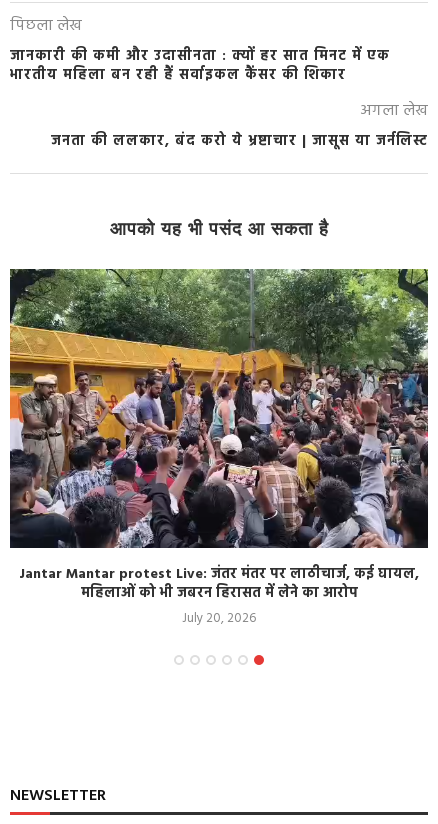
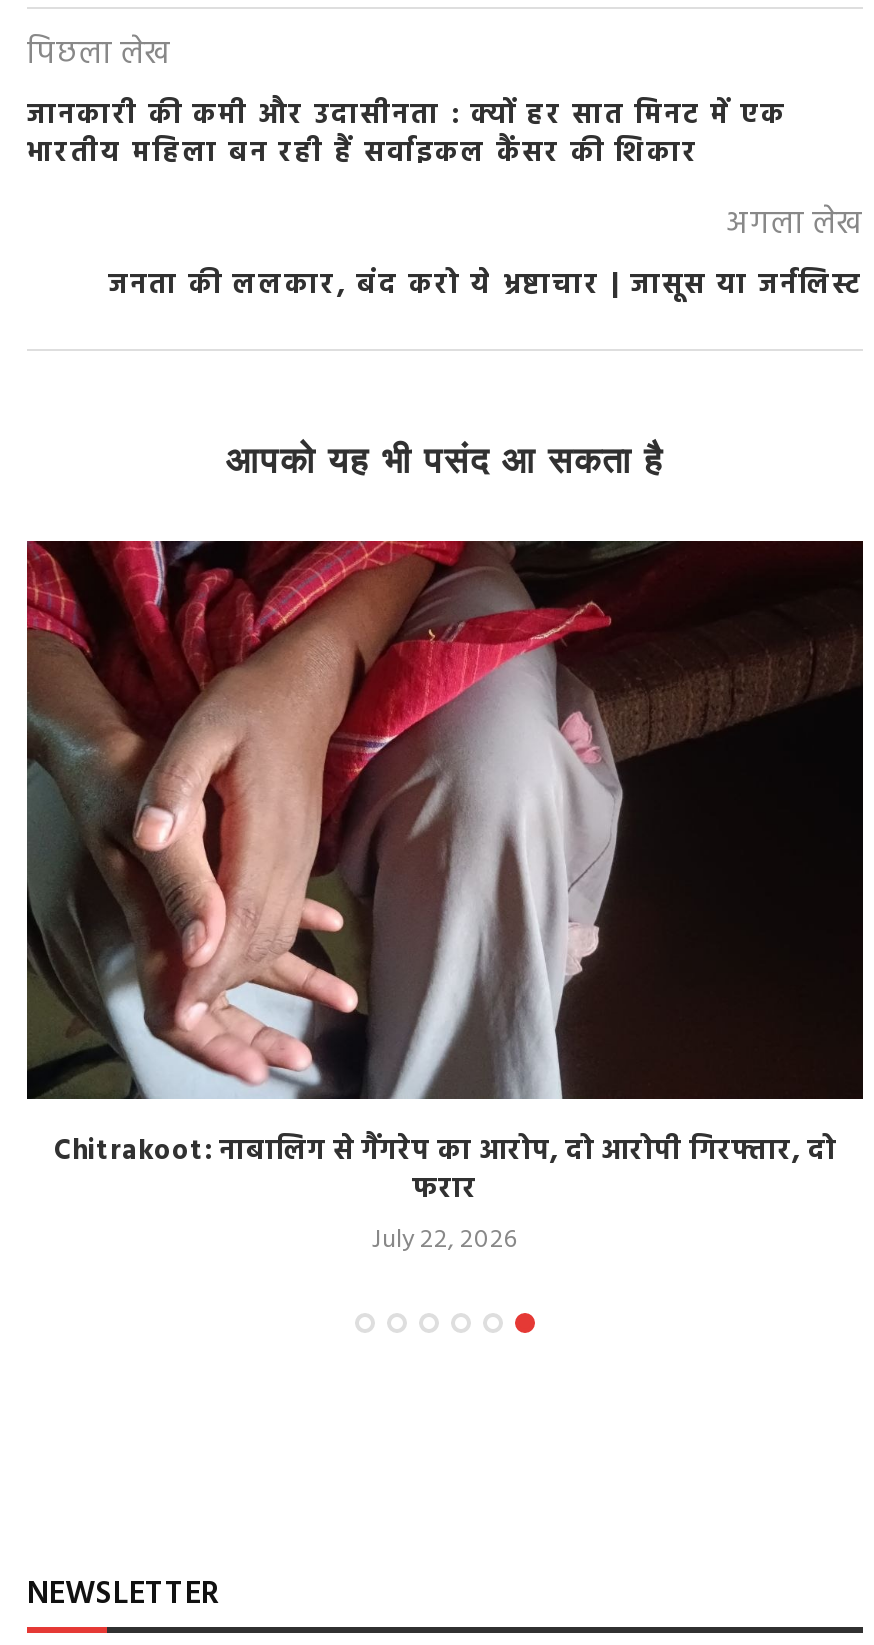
[9,268,429,629] [image] | Jantar Mantar protest Live: जंतर मंतर पर लाठीचार्ज, कई घायल, | महिलाओं को भी जबरन हिरासत में लेने का आरोप | July 20, 2026 -> [25,539,865,1261] [image] | Chitrakoot: नाबालिग से गैंगरेप का आरोप, दो आरोपी गिरफ्तार, दो | फरार | July 22, 2026

